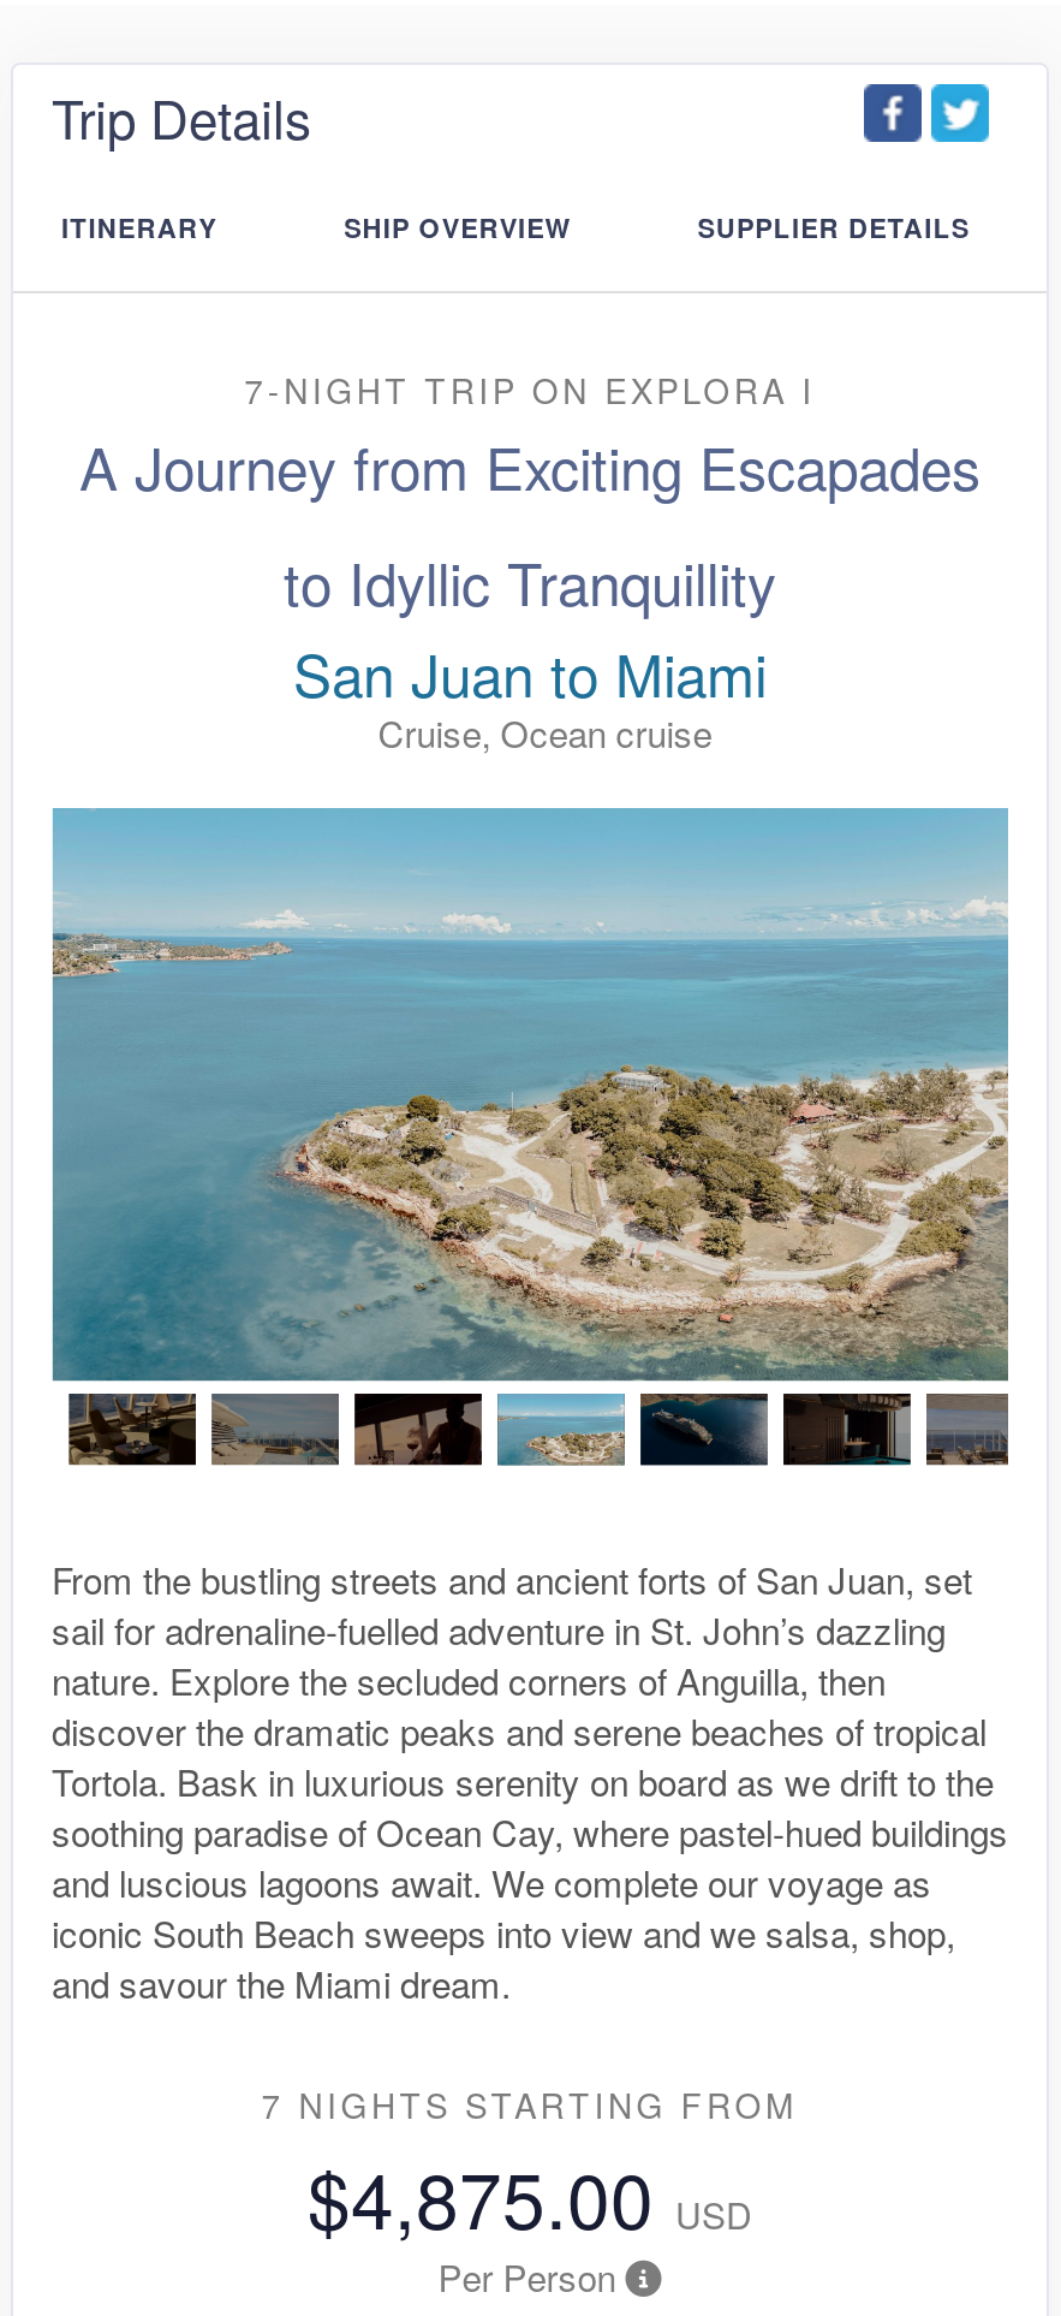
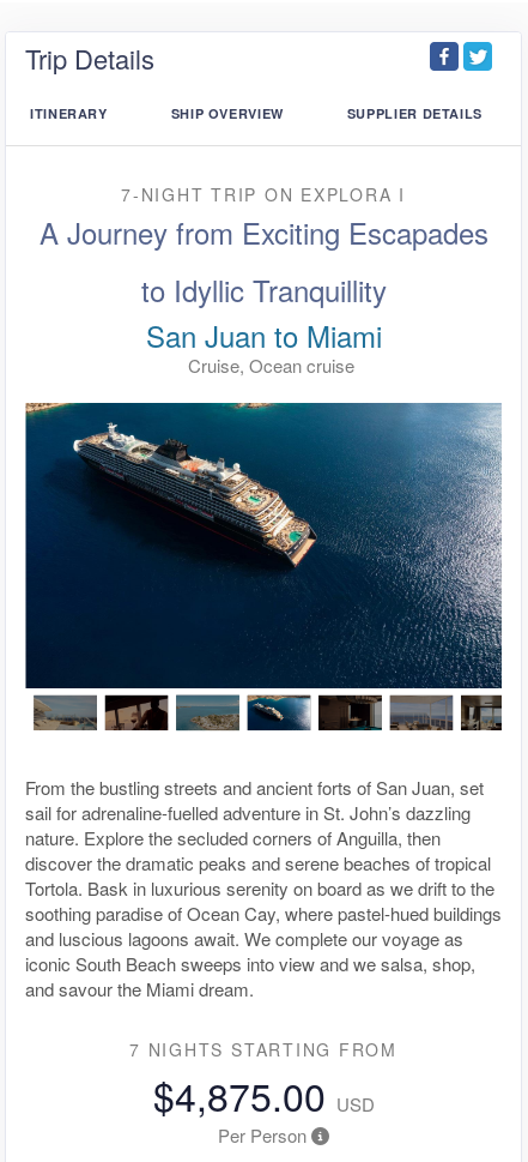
[52,806,1011,1467] [image] -> [25,402,503,731] [image]

